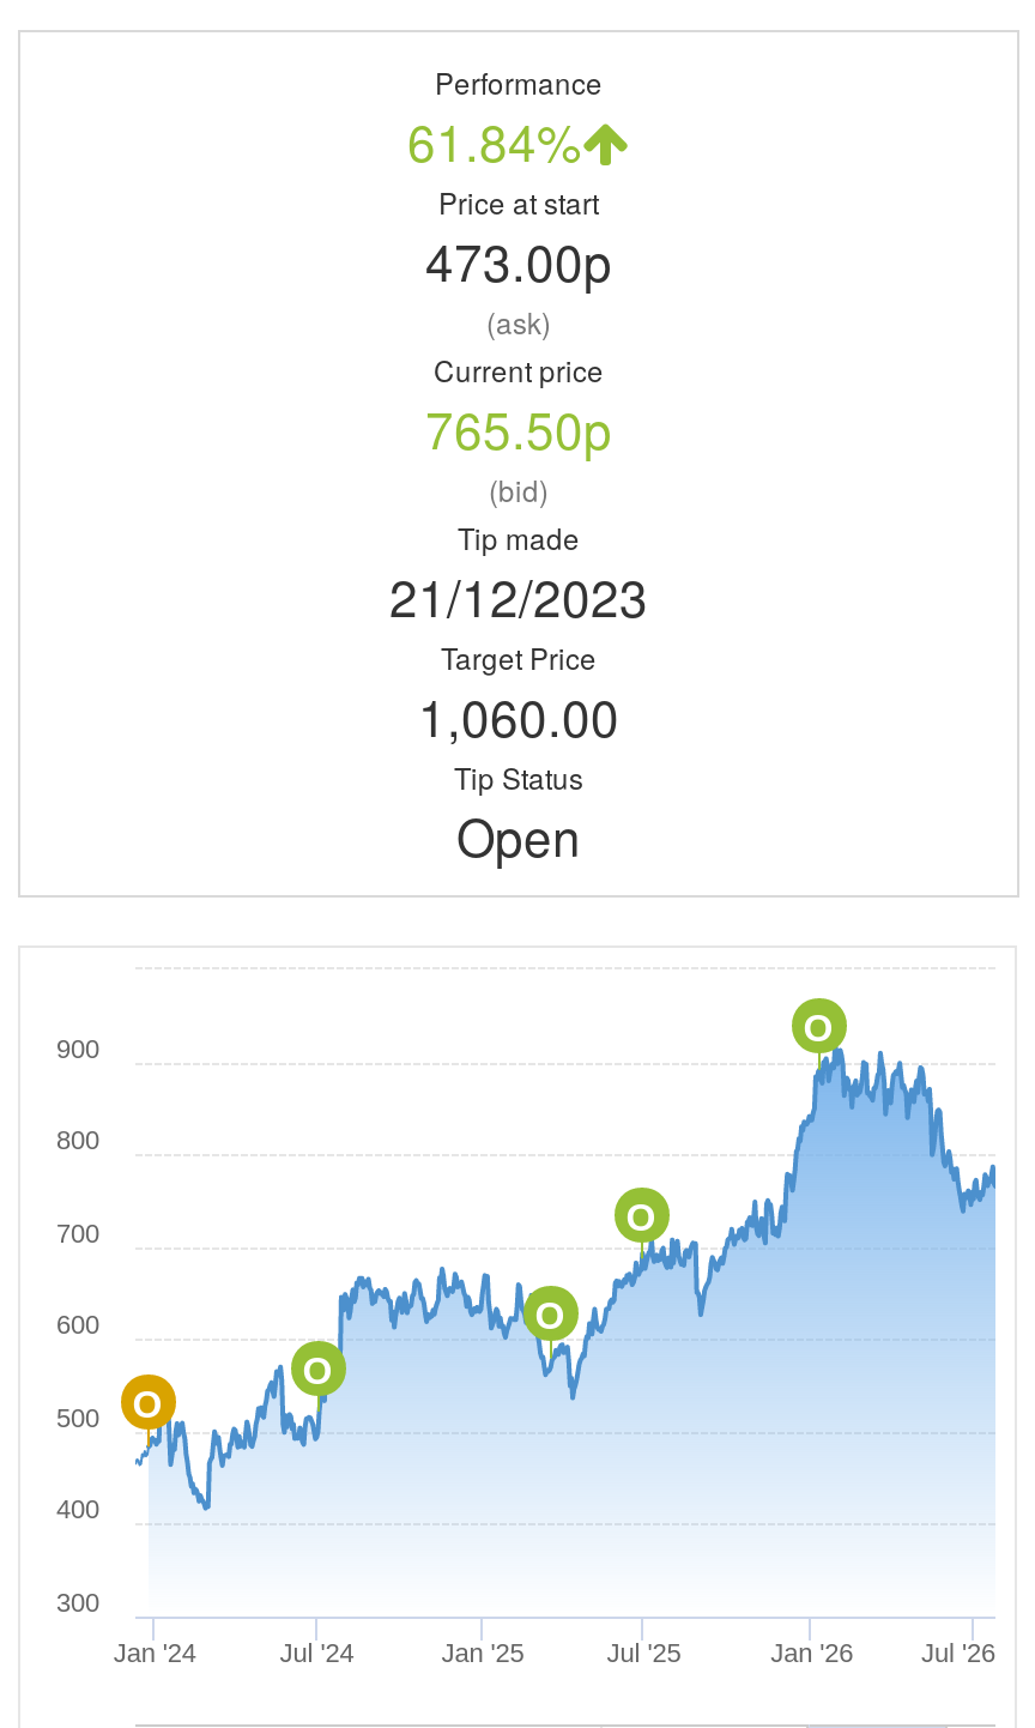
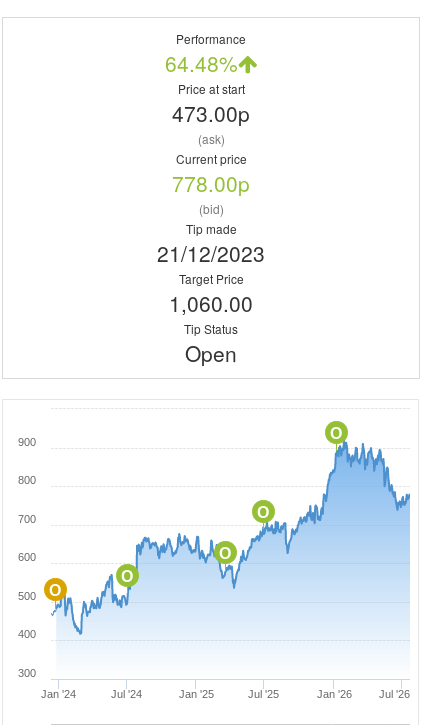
[407,104,582,176] 61.84% -> [164,48,237,78] 64.48%
[425,392,612,464] 765.50p -> [172,168,250,198] 778.00p

